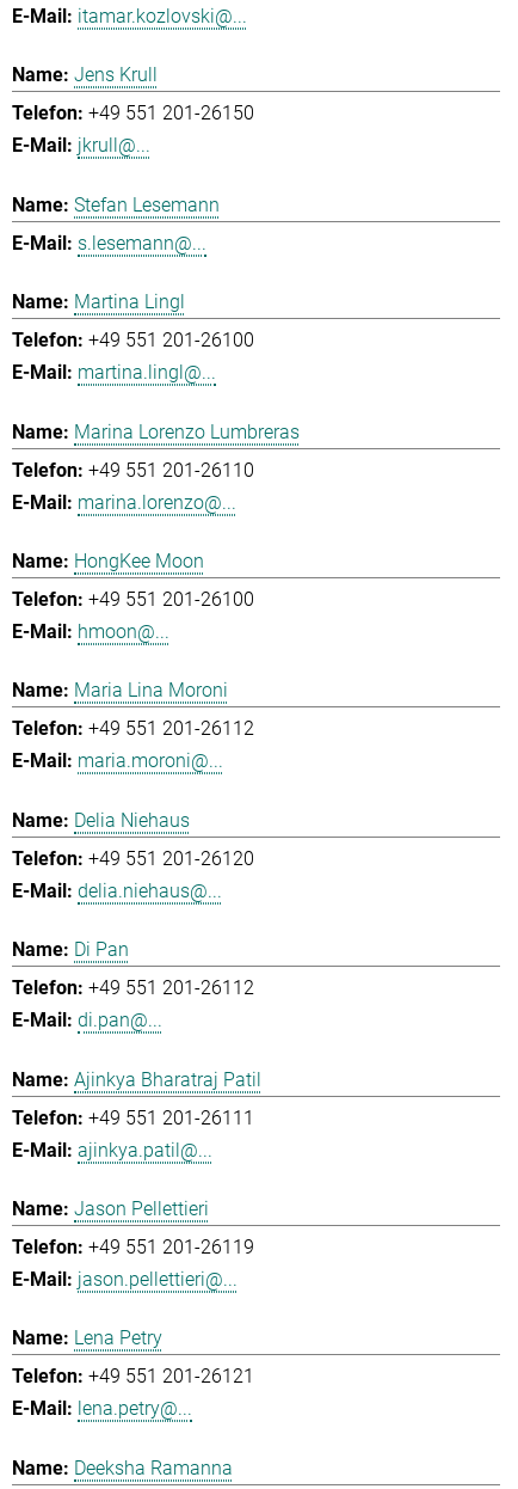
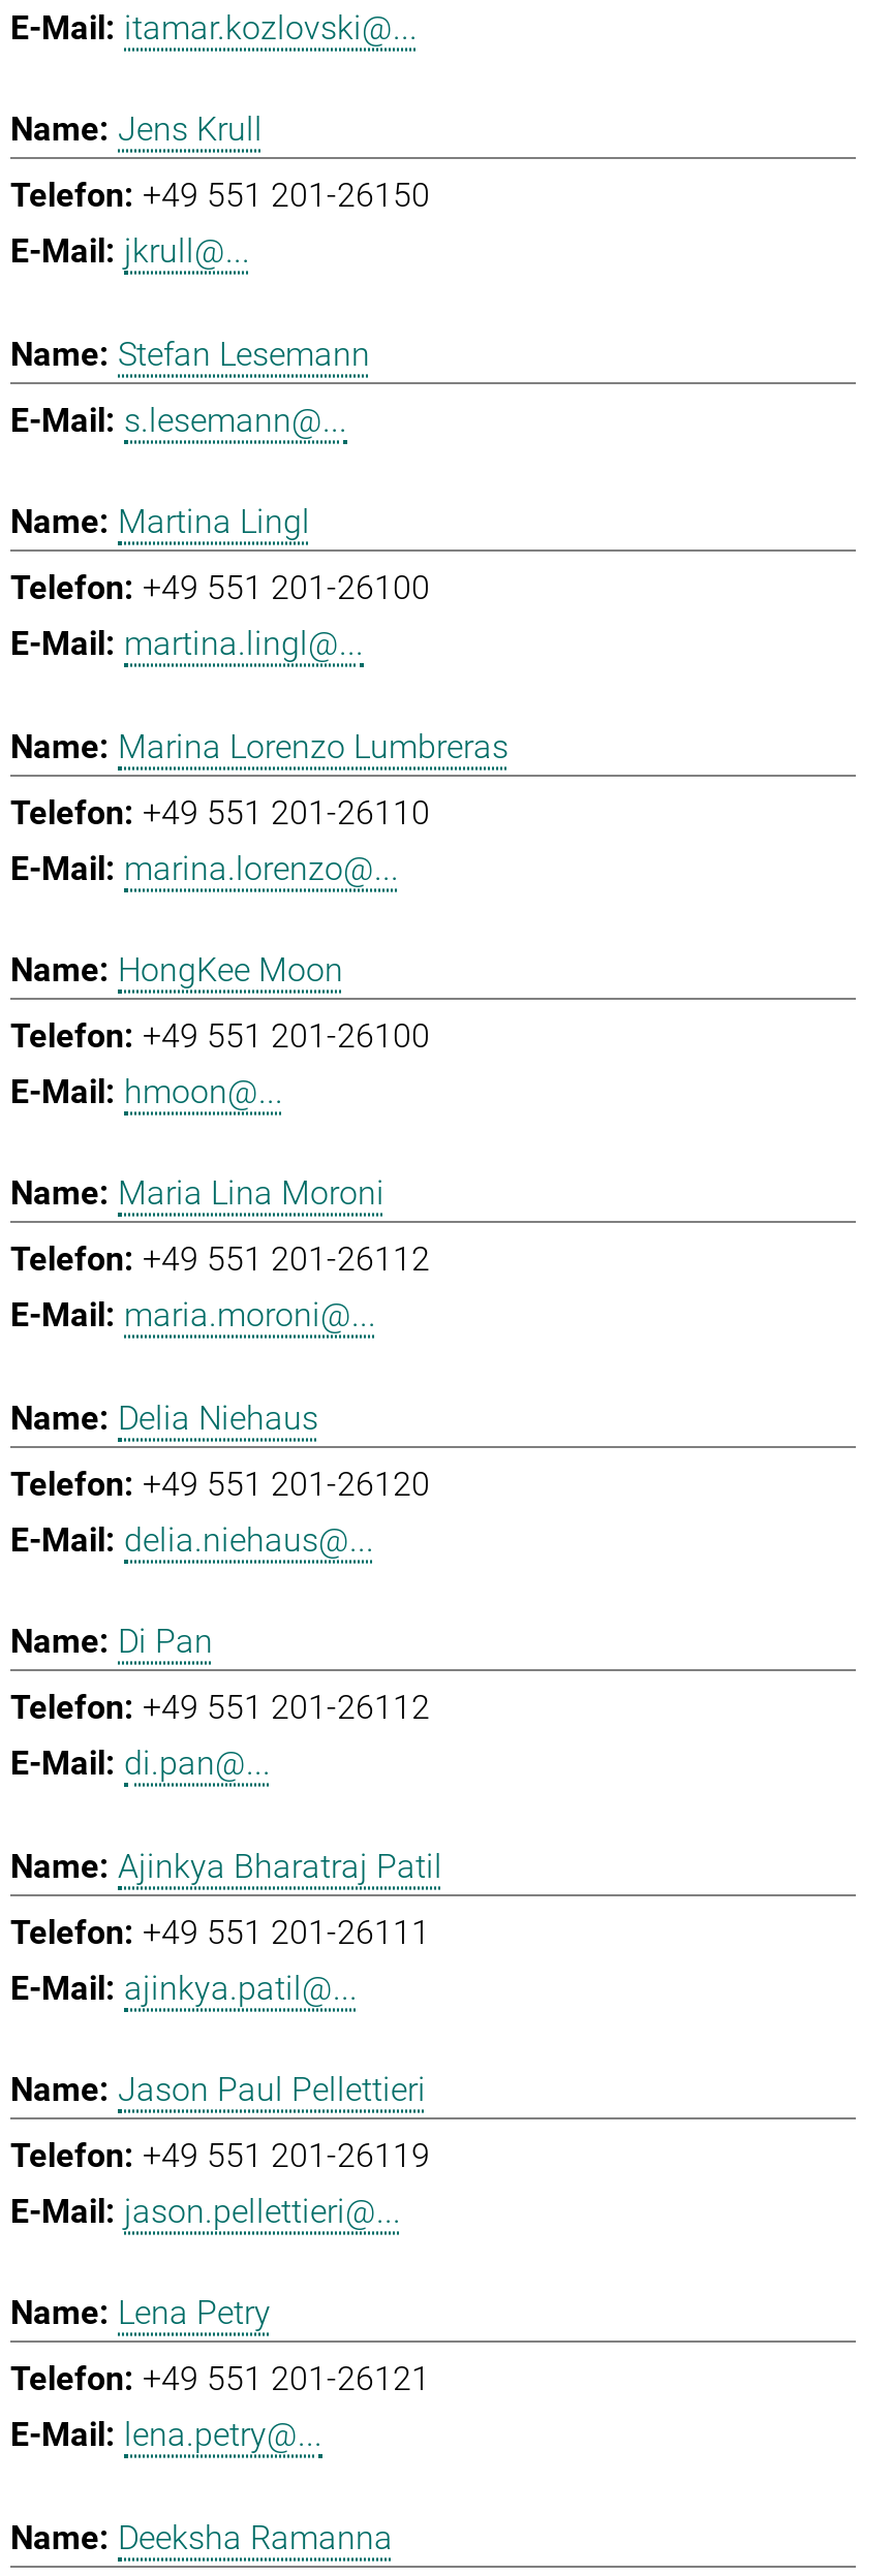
[74,1197,209,1220] Jason Pellettieri -> [118,2070,426,2109] Jason Paul Pellettieri

